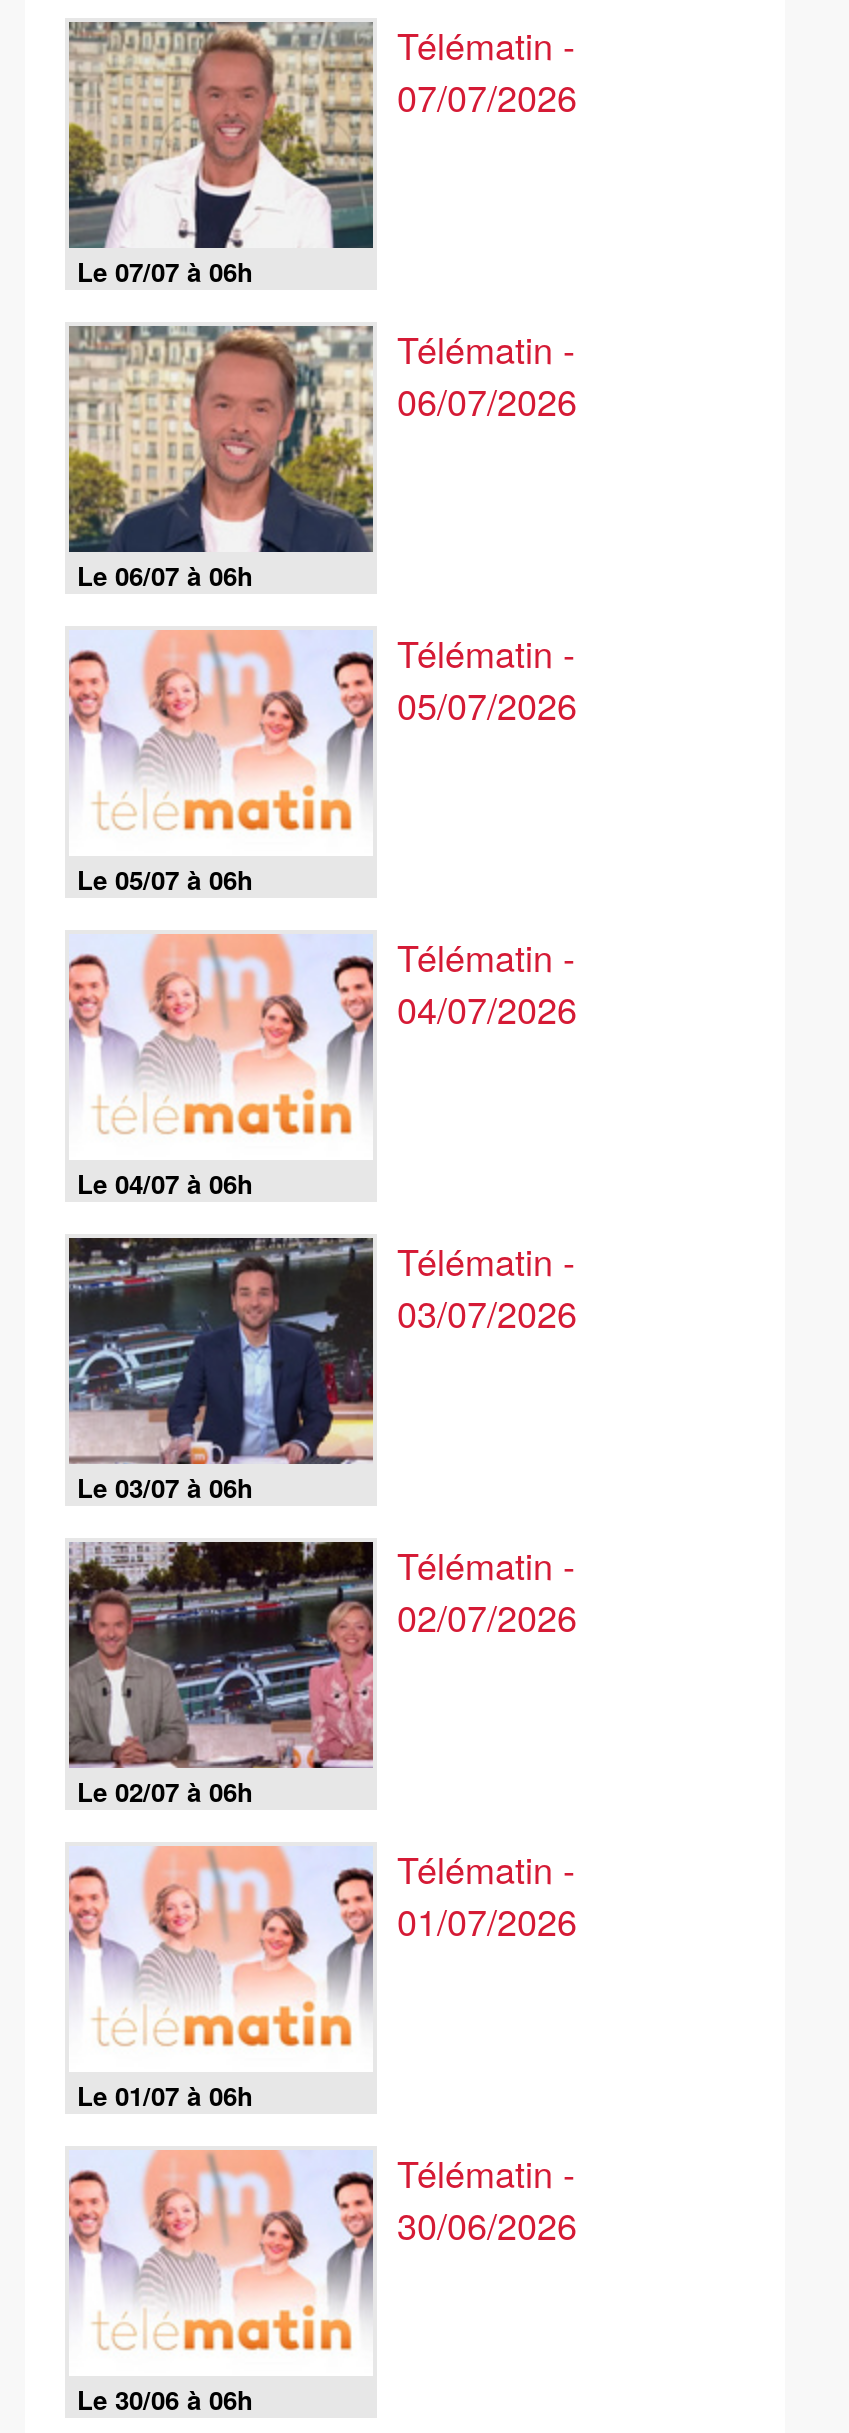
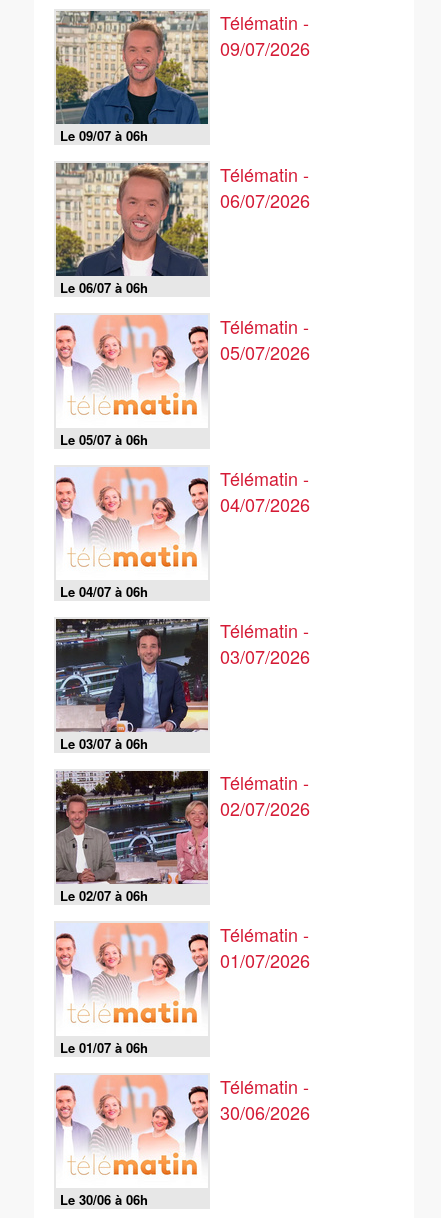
[67,22,373,290] [image] | Le 07/07 à 06h -> [55,11,208,145] [image] | Le 09/07 à 06h
[397,70,577,122] 07/07/2026 -> [220,35,310,61] 09/07/2026

